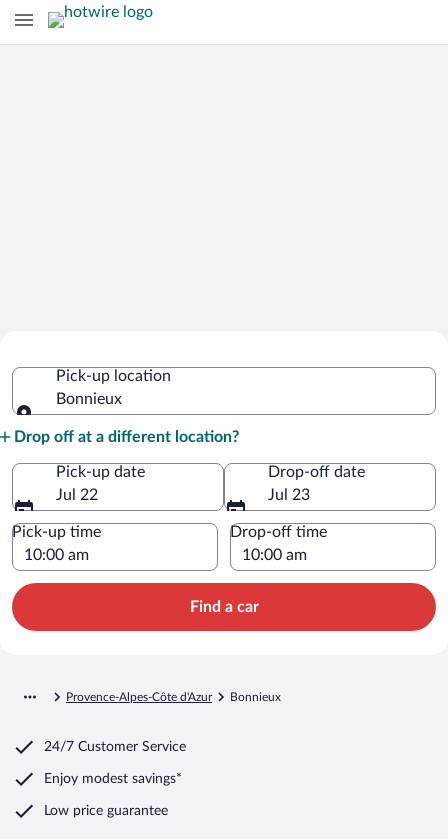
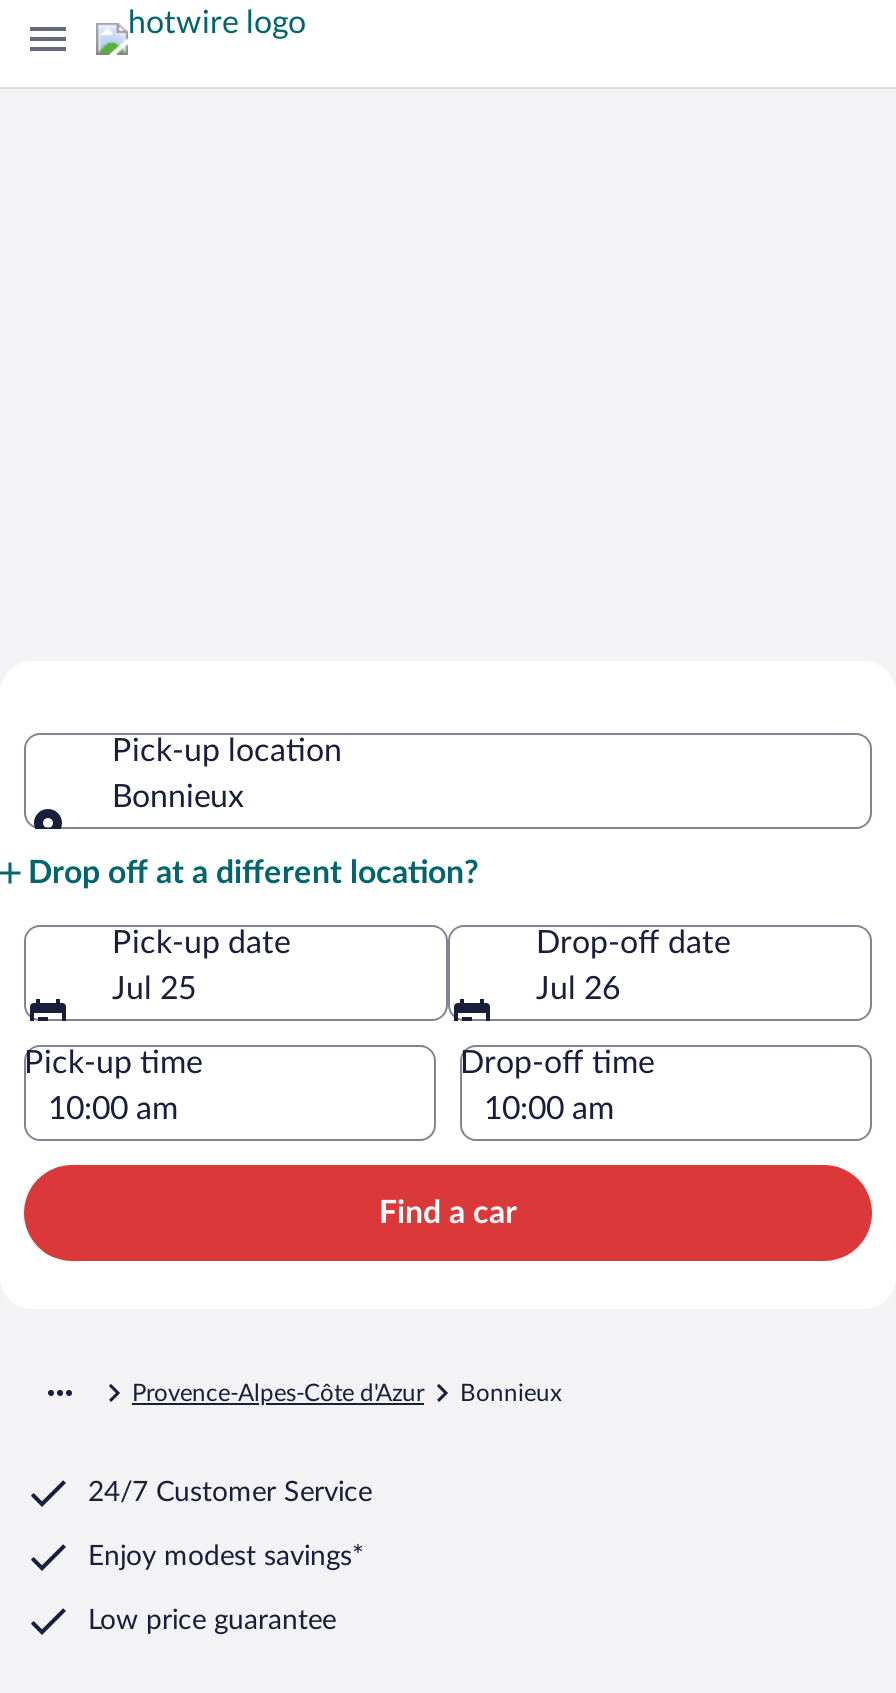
[56,487,98,503] Jul 22 -> [112,972,196,1004] Jul 25
[268,487,310,503] Jul 23 -> [536,972,620,1004] Jul 26

